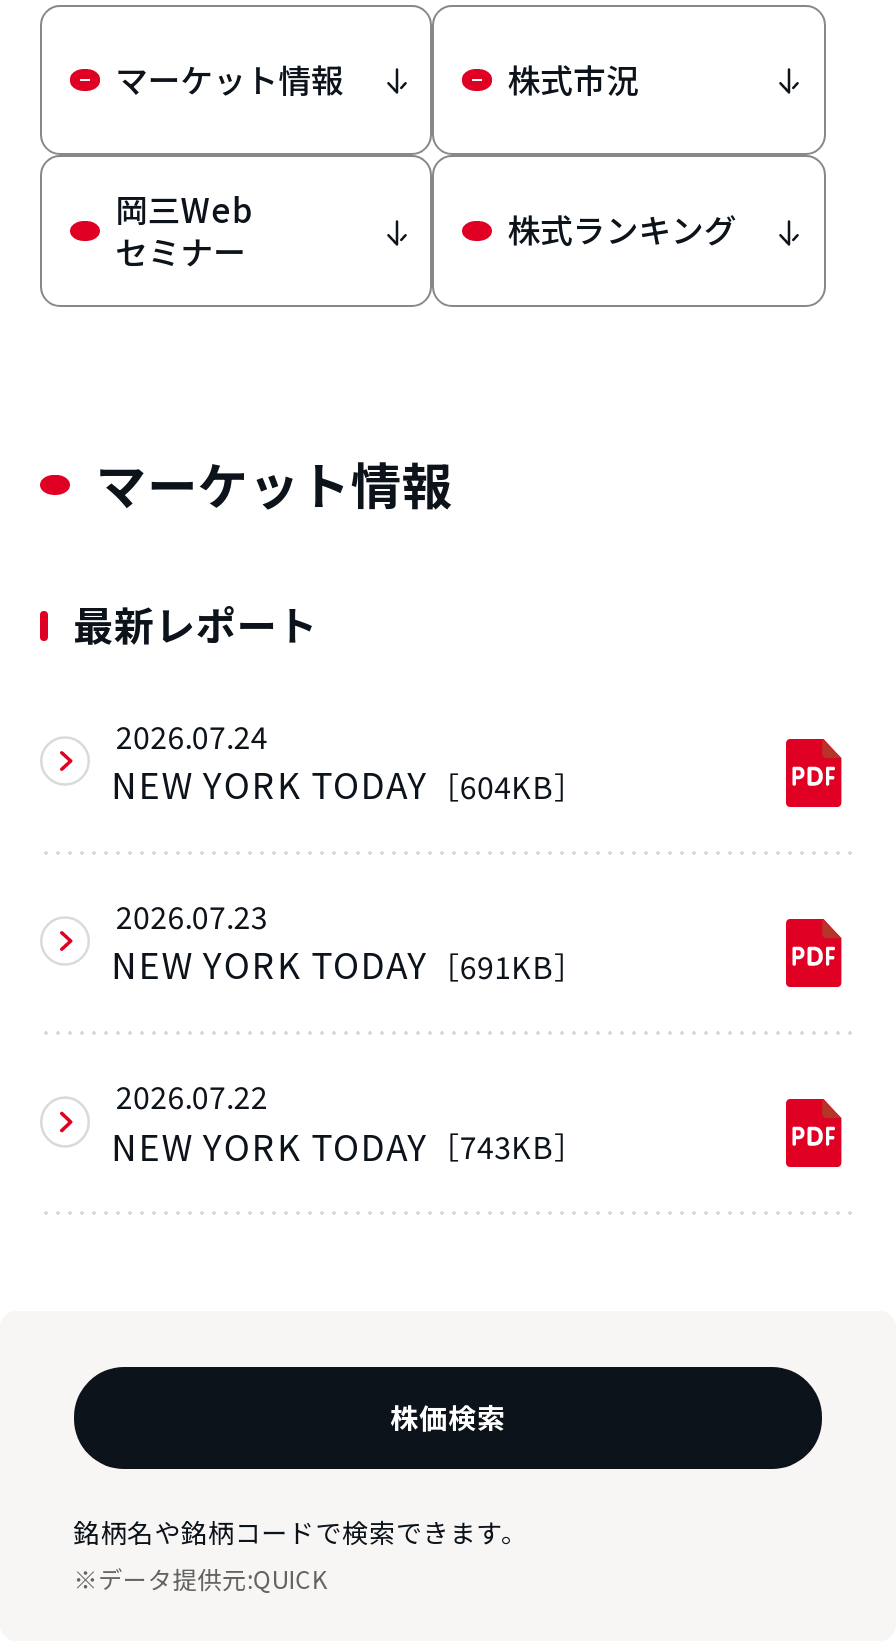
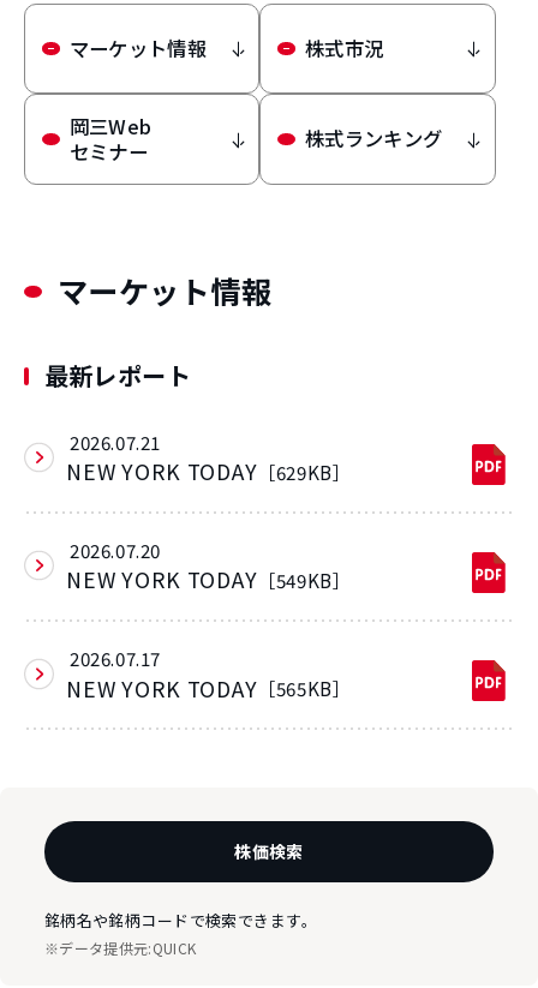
[116,712,268,756] 2026.07.24 -> [70,428,161,455] 2026.07.21
[111,759,585,809] NEW YORK TODAY［604KB］ -> [67,456,351,486] NEW YORK TODAY［629KB］
[116,893,268,937] 2026.07.23 -> [70,536,161,563] 2026.07.20
[111,940,585,990] NEW YORK TODAY［691KB］ -> [67,565,351,595] NEW YORK TODAY［549KB］
[116,1073,268,1117] 2026.07.22 -> [70,645,161,671] 2026.07.17
[111,1120,585,1170] NEW YORK TODAY［743KB］ -> [67,673,351,703] NEW YORK TODAY［565KB］

